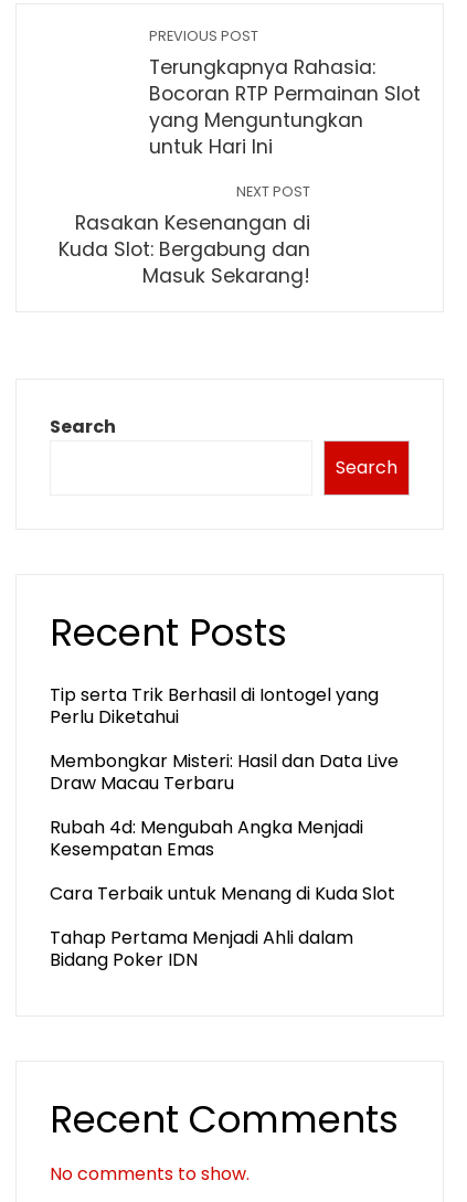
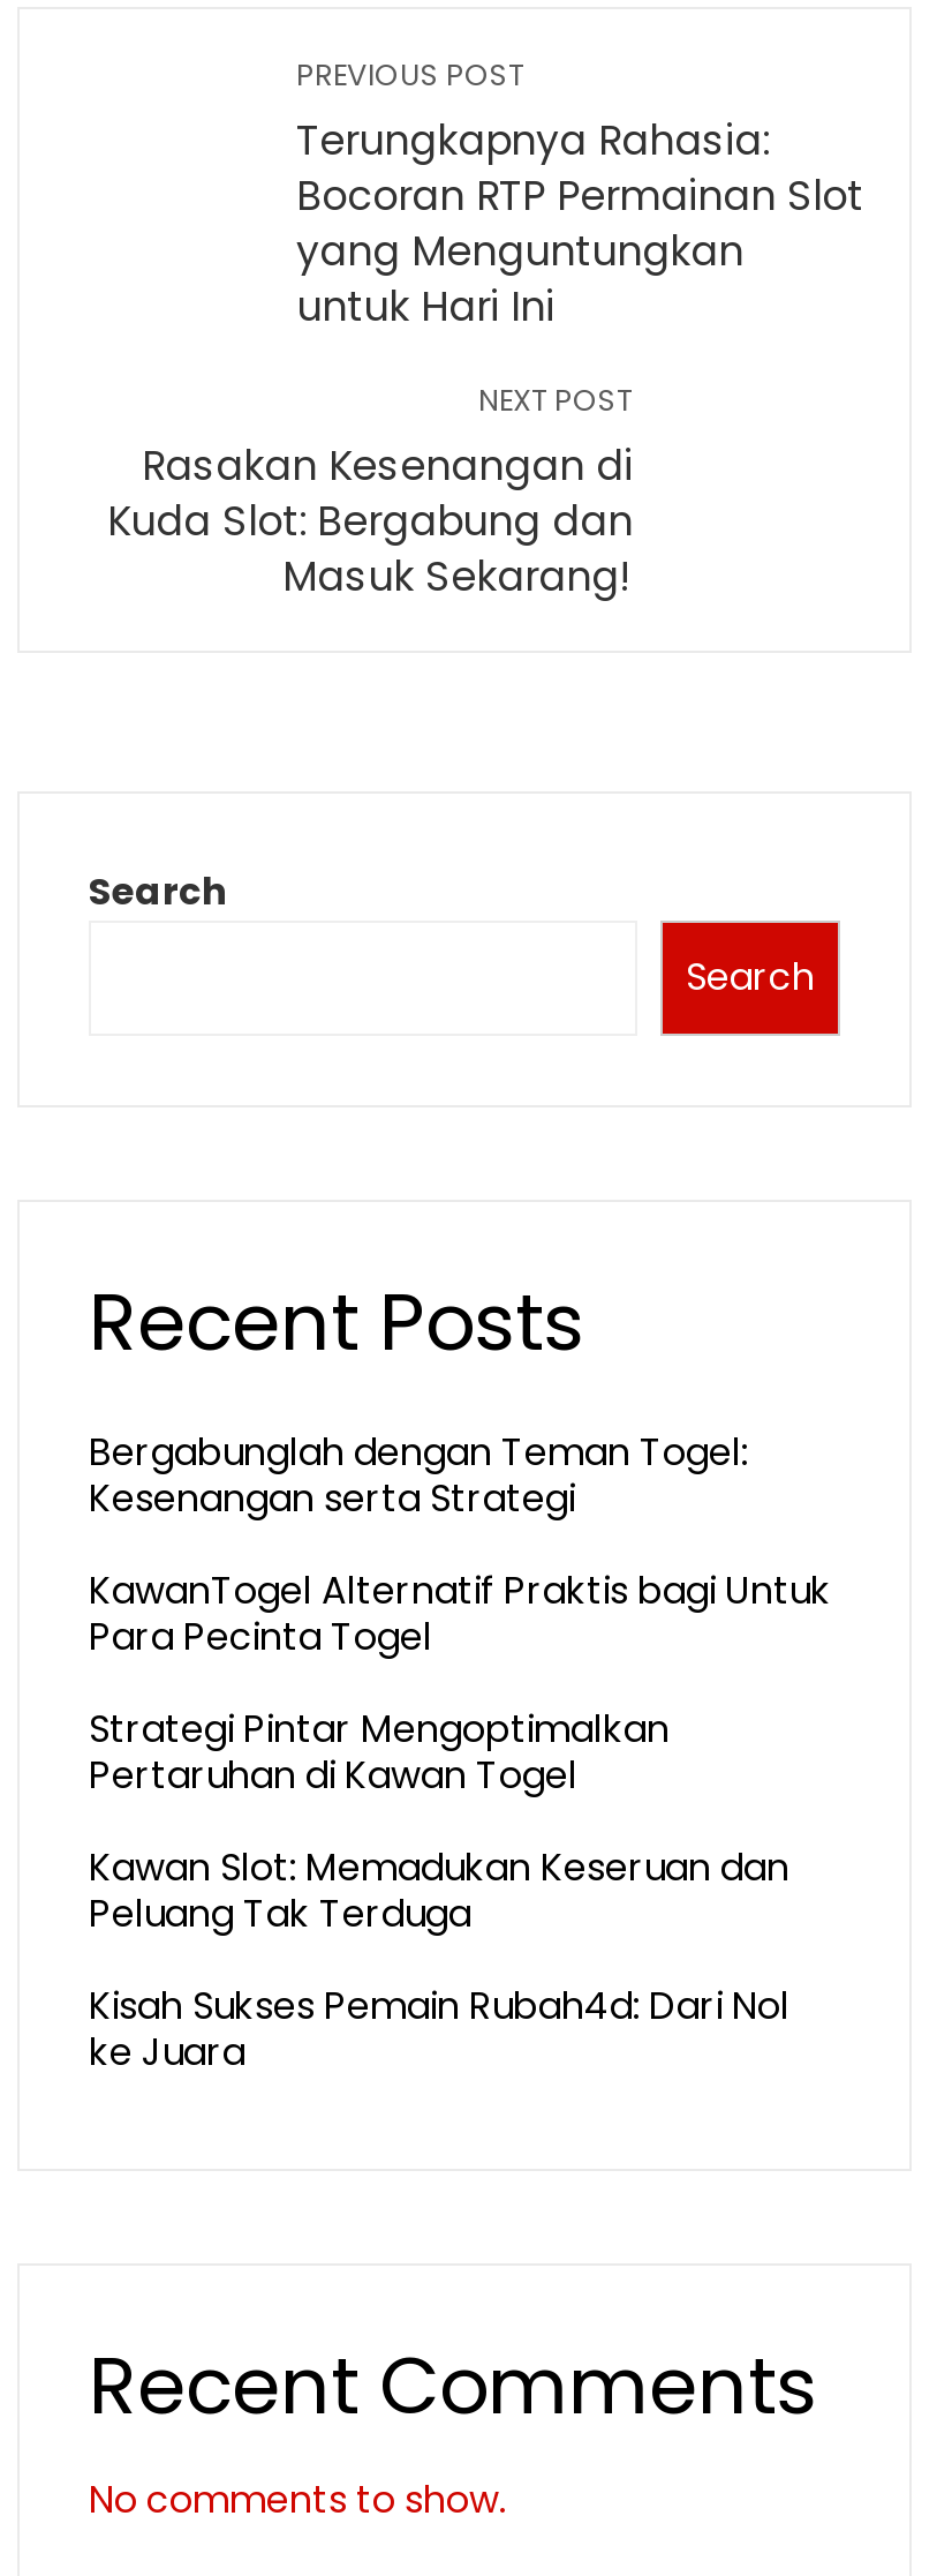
[50,682,379,730] Tip serta Trik Berhasil di Iontogel yang | Perlu Diketahui -> [89,1426,748,1525] Bergabunglah dengan Teman Togel: | Kesenangan serta Strategi
[50,748,399,796] Membongkar Misteri: Hasil dan Data Live | Draw Macau Terbaru -> [89,1564,831,1663] KawanTogel Alternatif Praktis bagi Untuk | Para Pecinta Togel
[50,815,363,862] Rubah 4d: Mengubah Angka Menjadi | Kesempatan Emas -> [89,1703,670,1802] Strategi Pintar Mengoptimalkan | Pertaruhan di Kawan Togel
[50,881,395,906] Cara Terbaik untuk Menang di Kuda Slot -> [89,1841,789,1940] Kawan Slot: Memadukan Keseruan dan | Peluang Tak Terduga
[50,925,353,972] Tahap Pertama Menjadi Ahli dalam | Bidang Poker IDN -> [89,1980,789,2079] Kisah Sukses Pemain Rubah4d: Dari Nol | ke Juara

